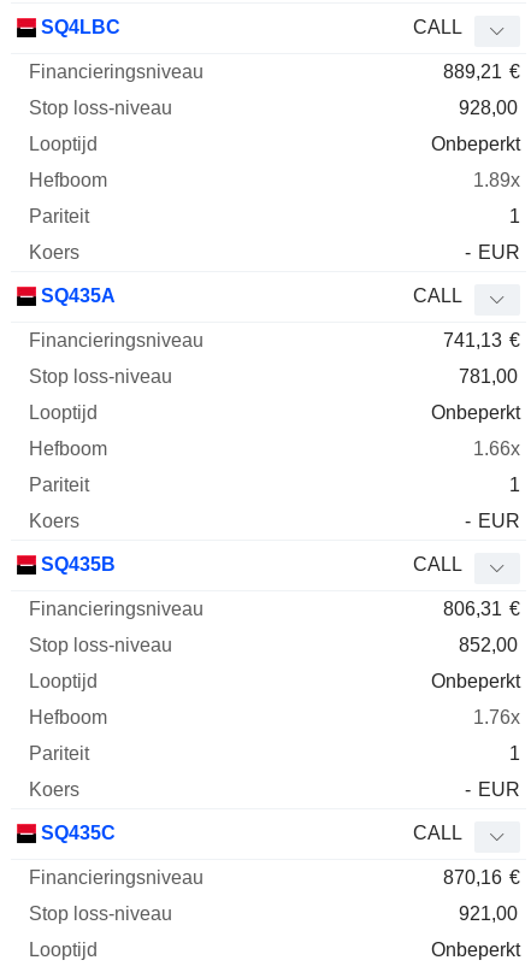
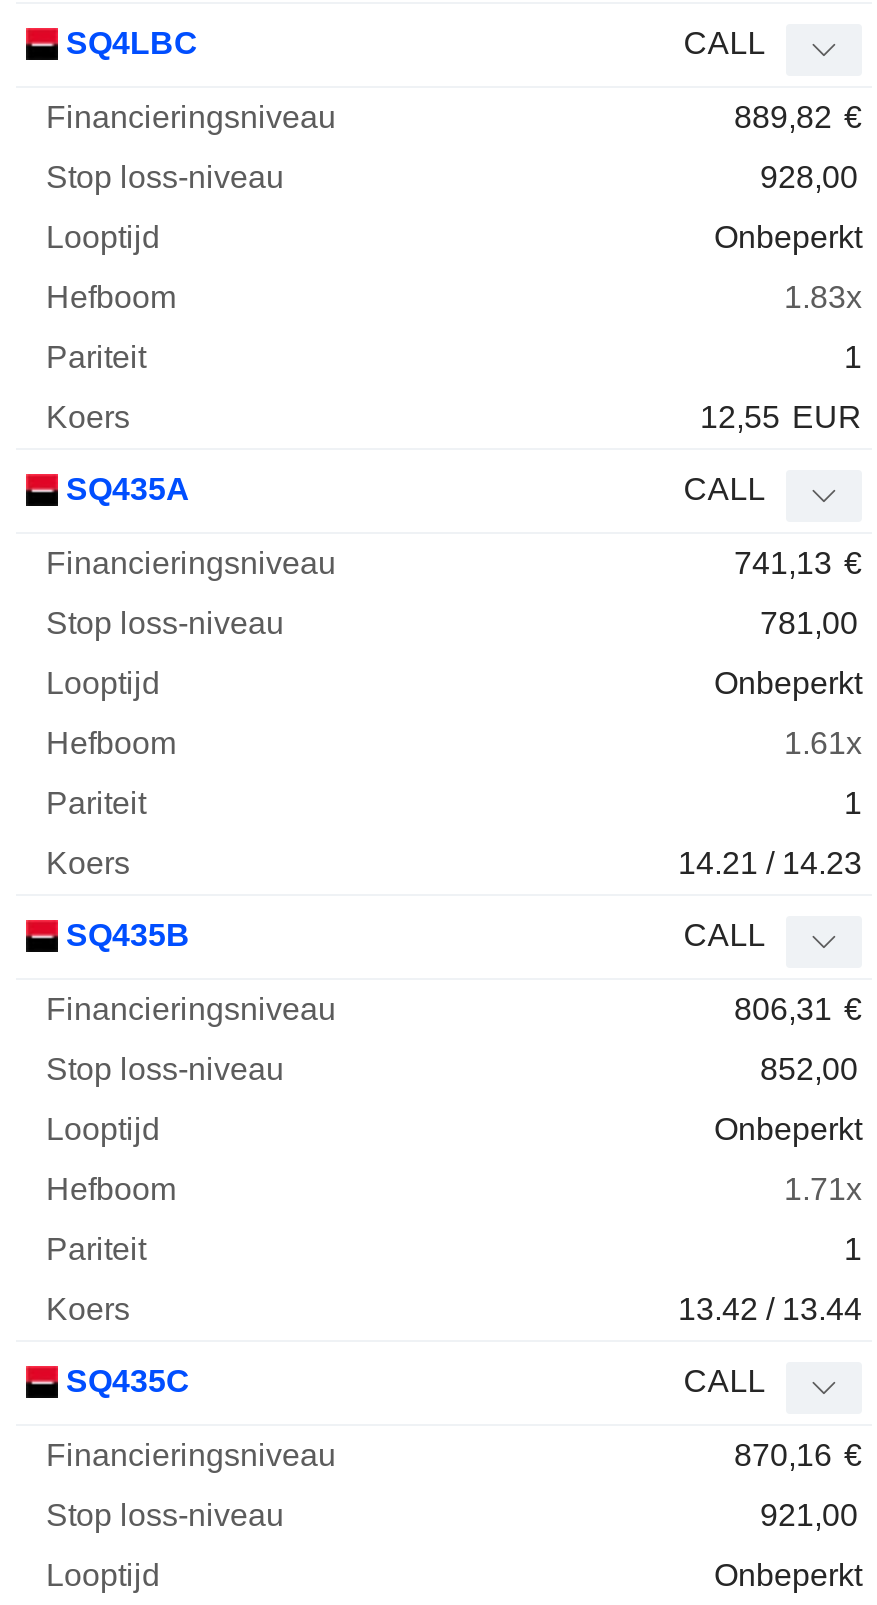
[443,62,520,82] 889,21 € -> [734,100,862,134] 889,82 €
[473,170,520,191] 1.89x -> [784,280,862,314] 1.83x
[465,242,520,263] - EUR -> [700,400,862,434] 12,55 EUR
[473,439,520,459] 1.66x -> [784,726,862,760] 1.61x
[465,511,520,531] - EUR -> [678,846,862,880] 14.21 / 14.23
[473,707,520,728] 1.76x -> [784,1172,862,1206] 1.71x
[465,780,520,800] - EUR -> [678,1292,862,1326] 13.42 / 13.44

